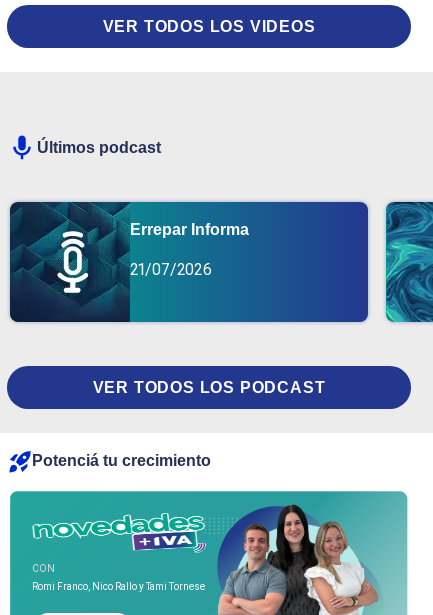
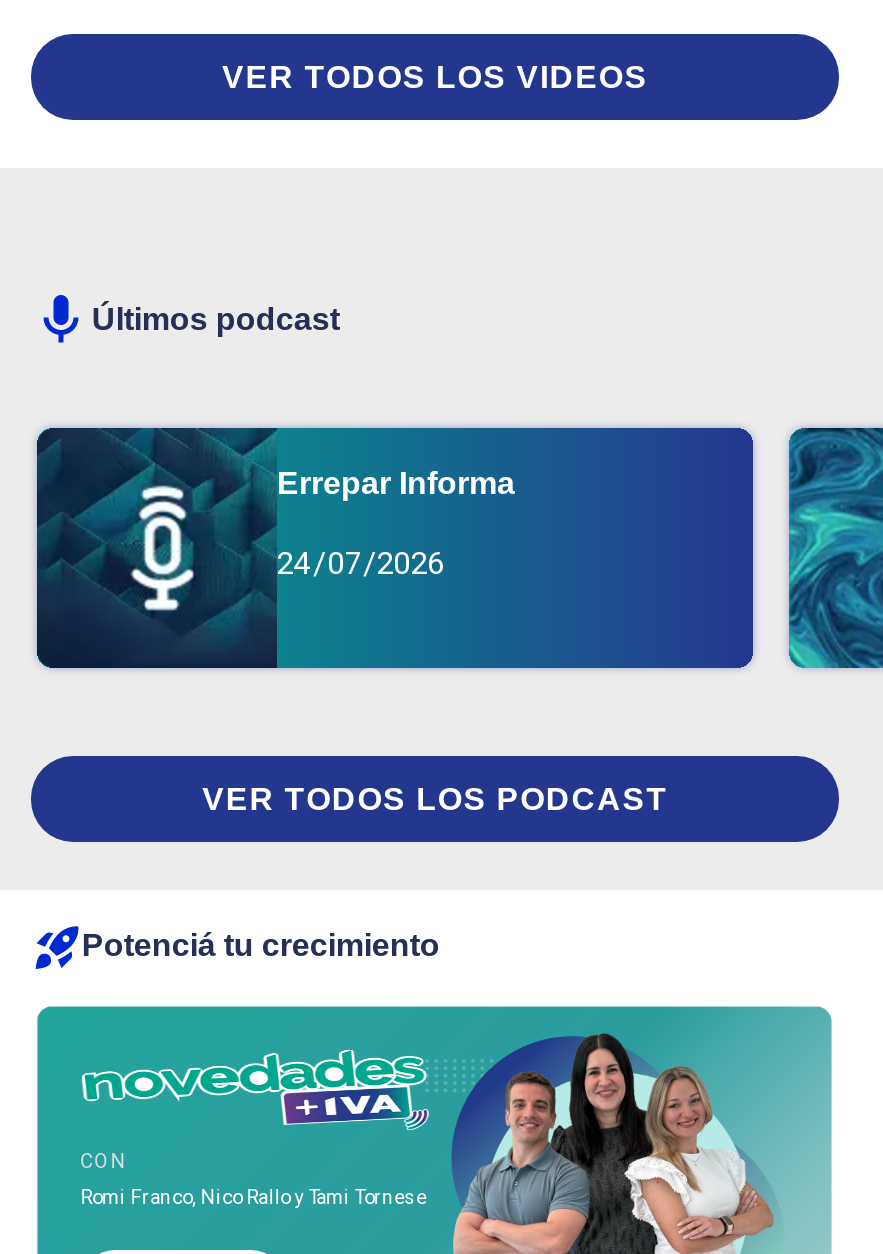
[130,260,212,279] 21/07/2026 -> [277,544,447,582] 24/07/2026

